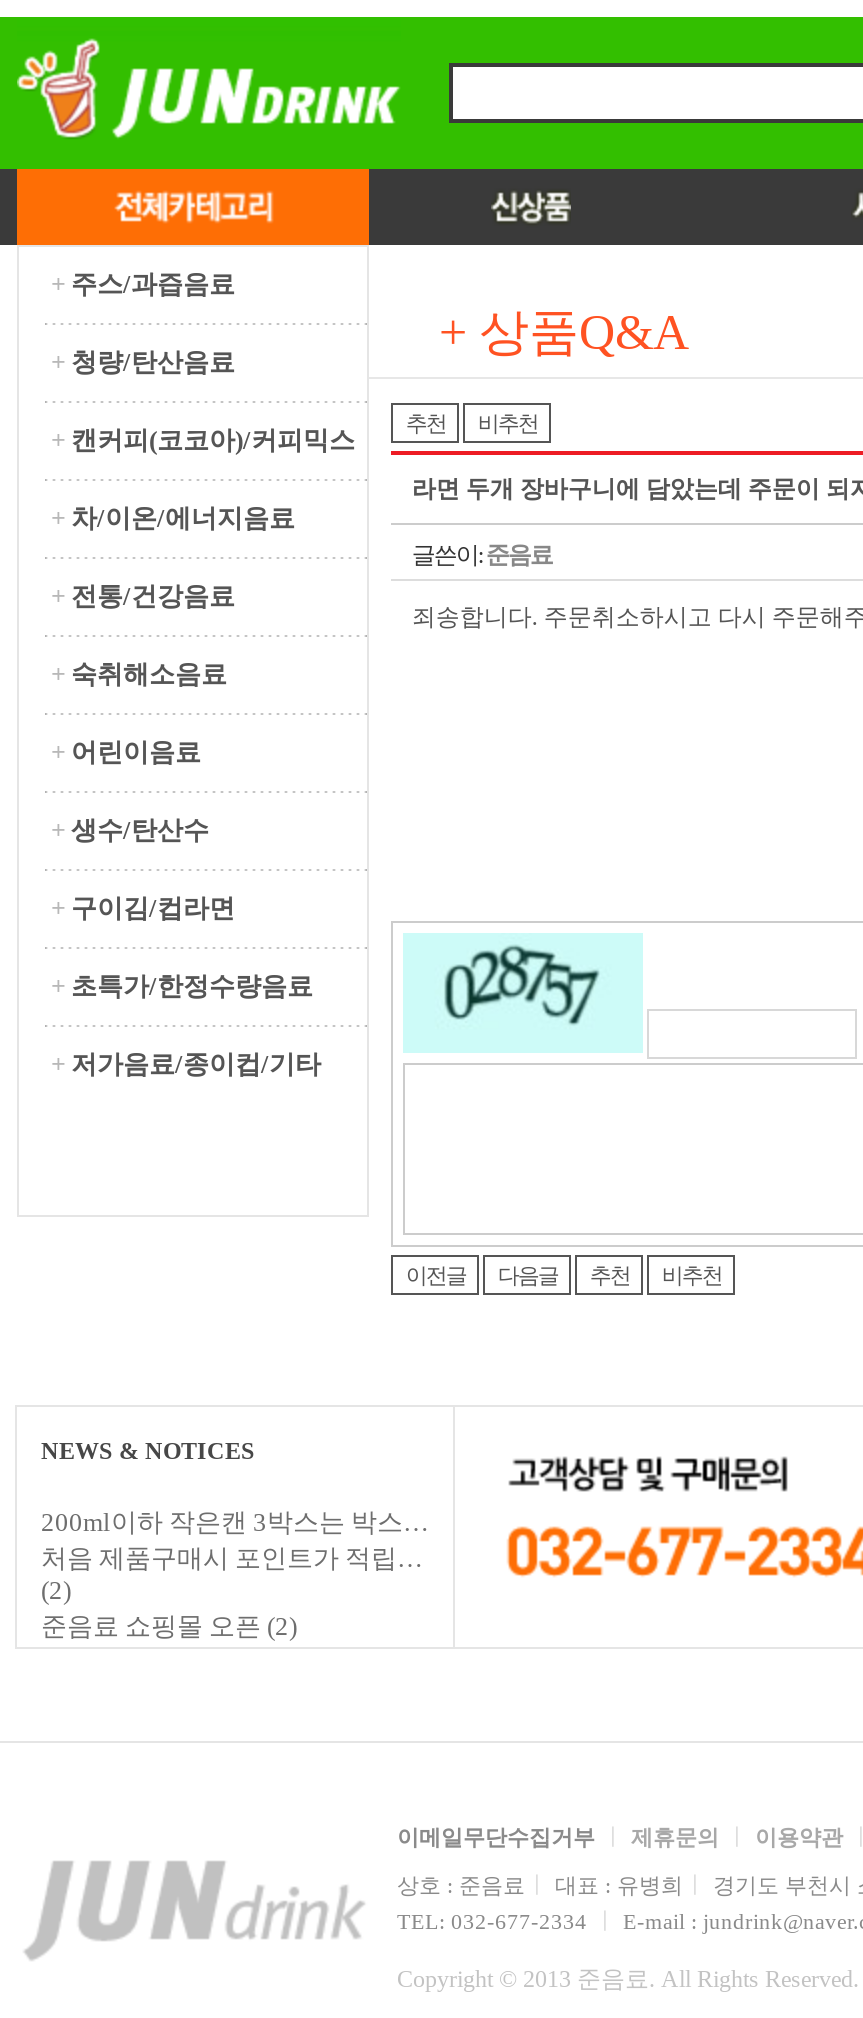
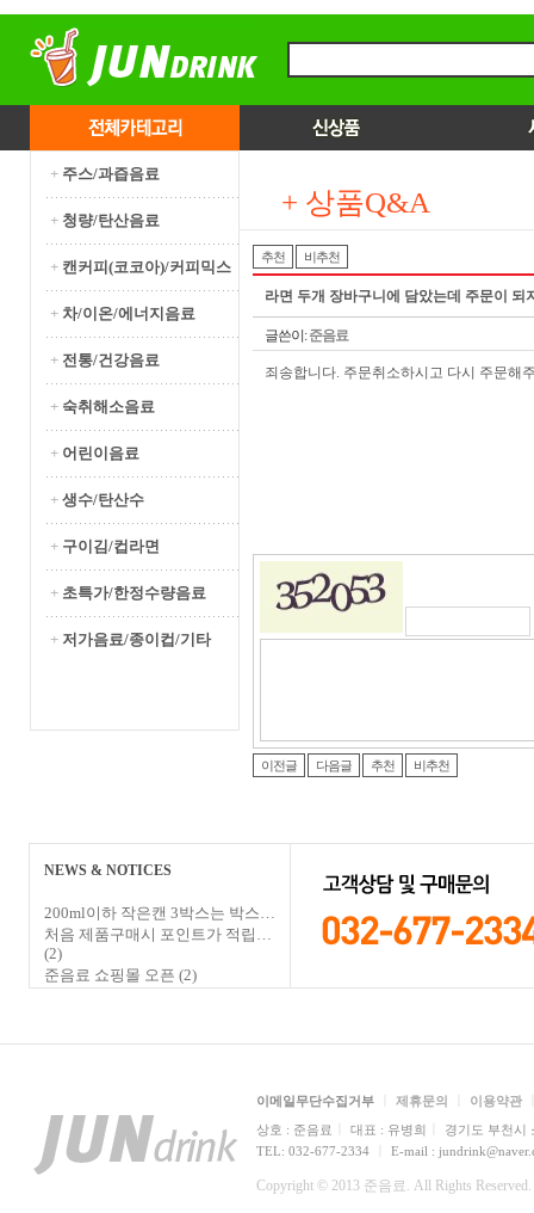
[405,935,641,1051] [image] -> [261,562,401,630] [image]

